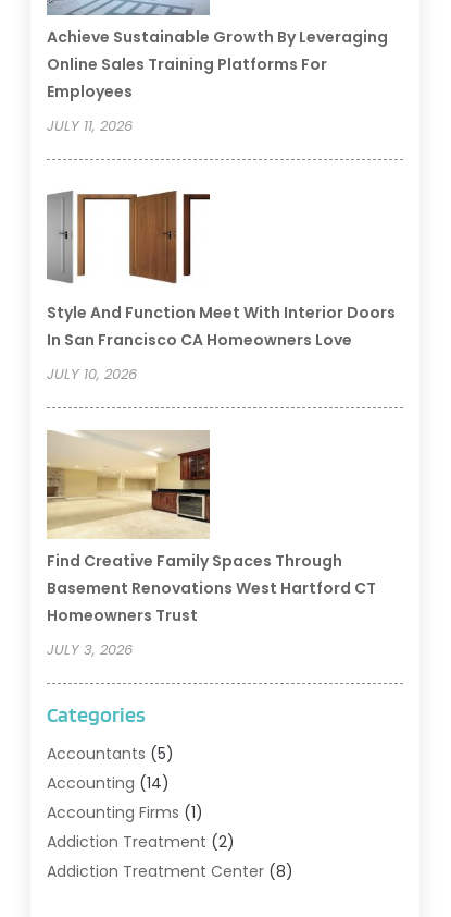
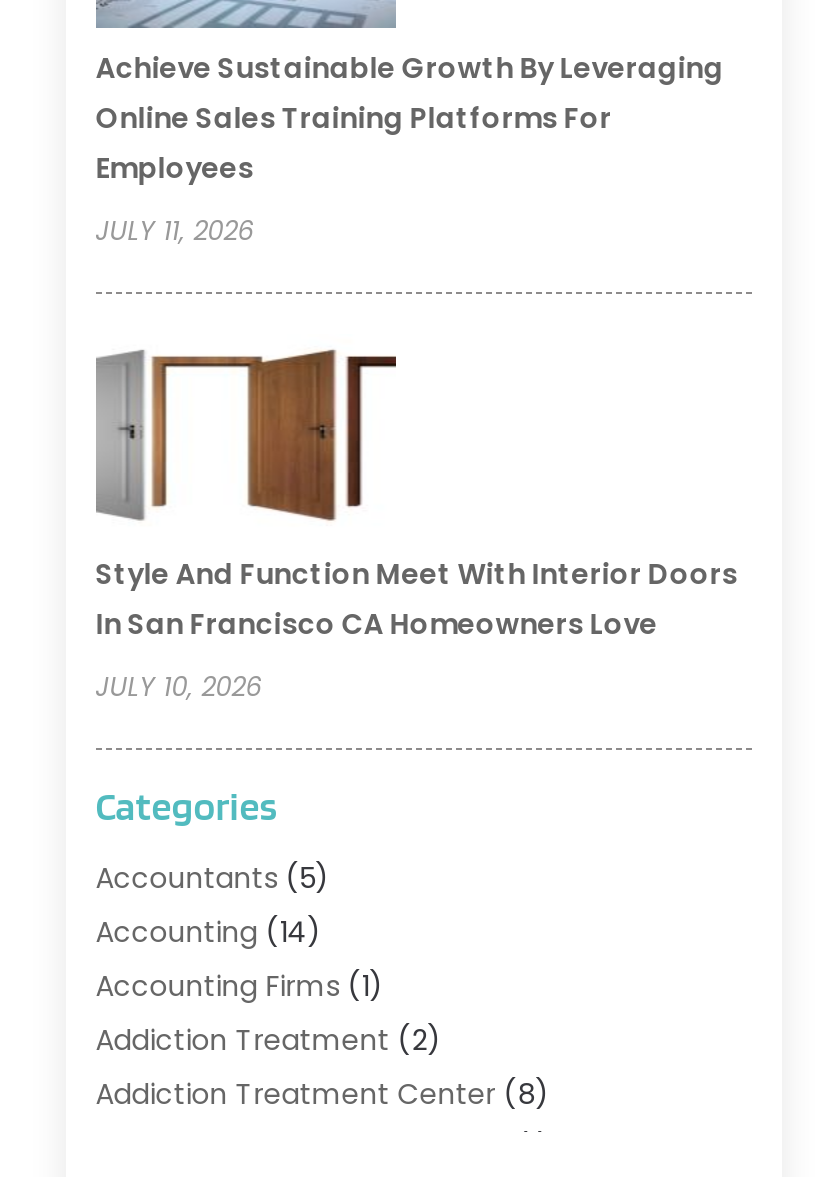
[46,429,376,660] [image] | Find Creative Family Spaces Through | Basement Renovations West Hartford CT | Homeowners Trust | JULY 3, 2026 -> none

